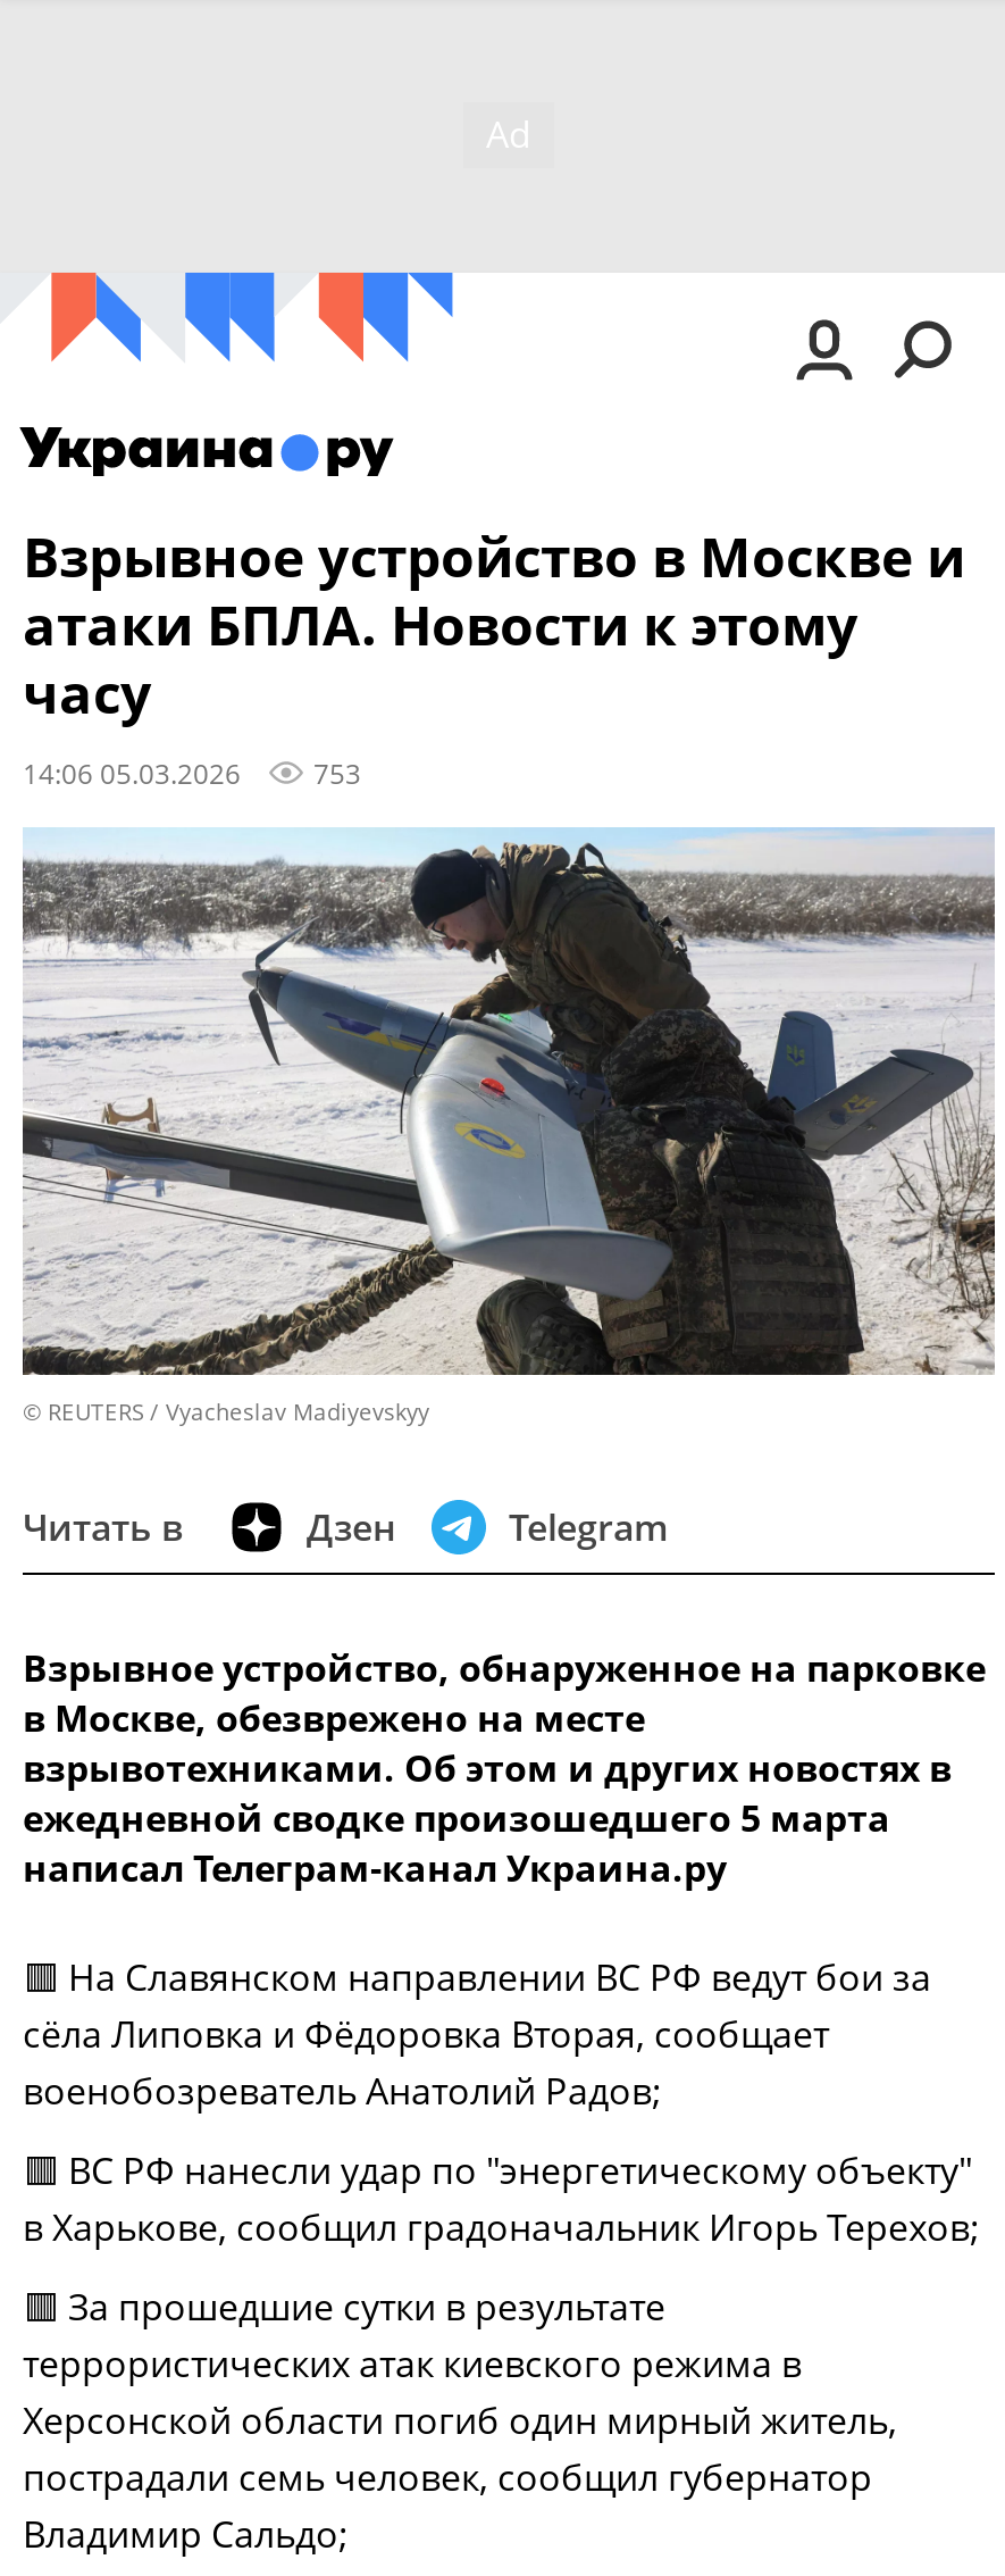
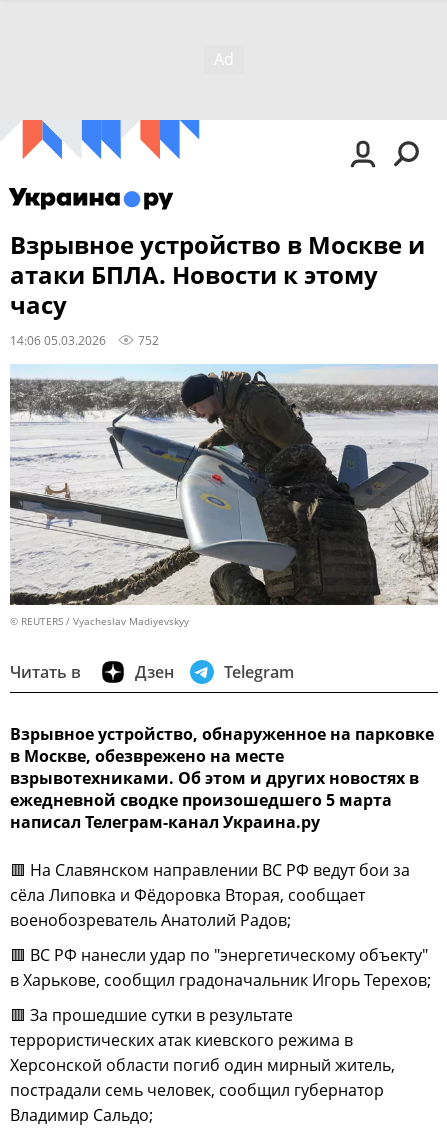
[23,755,361,791] 14:06 05.03.2026 753 -> [10,332,159,348] 14:06 05.03.2026 752

